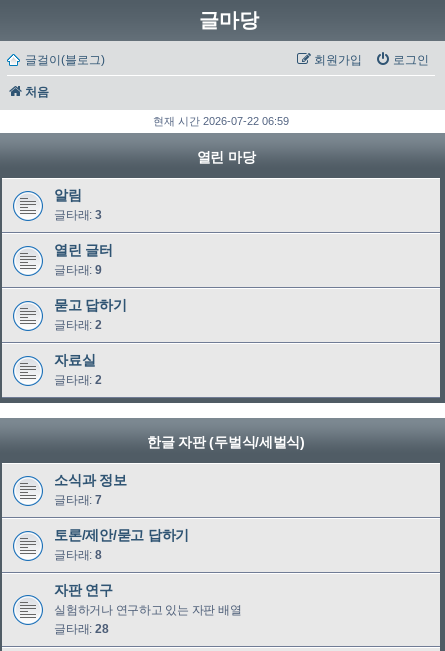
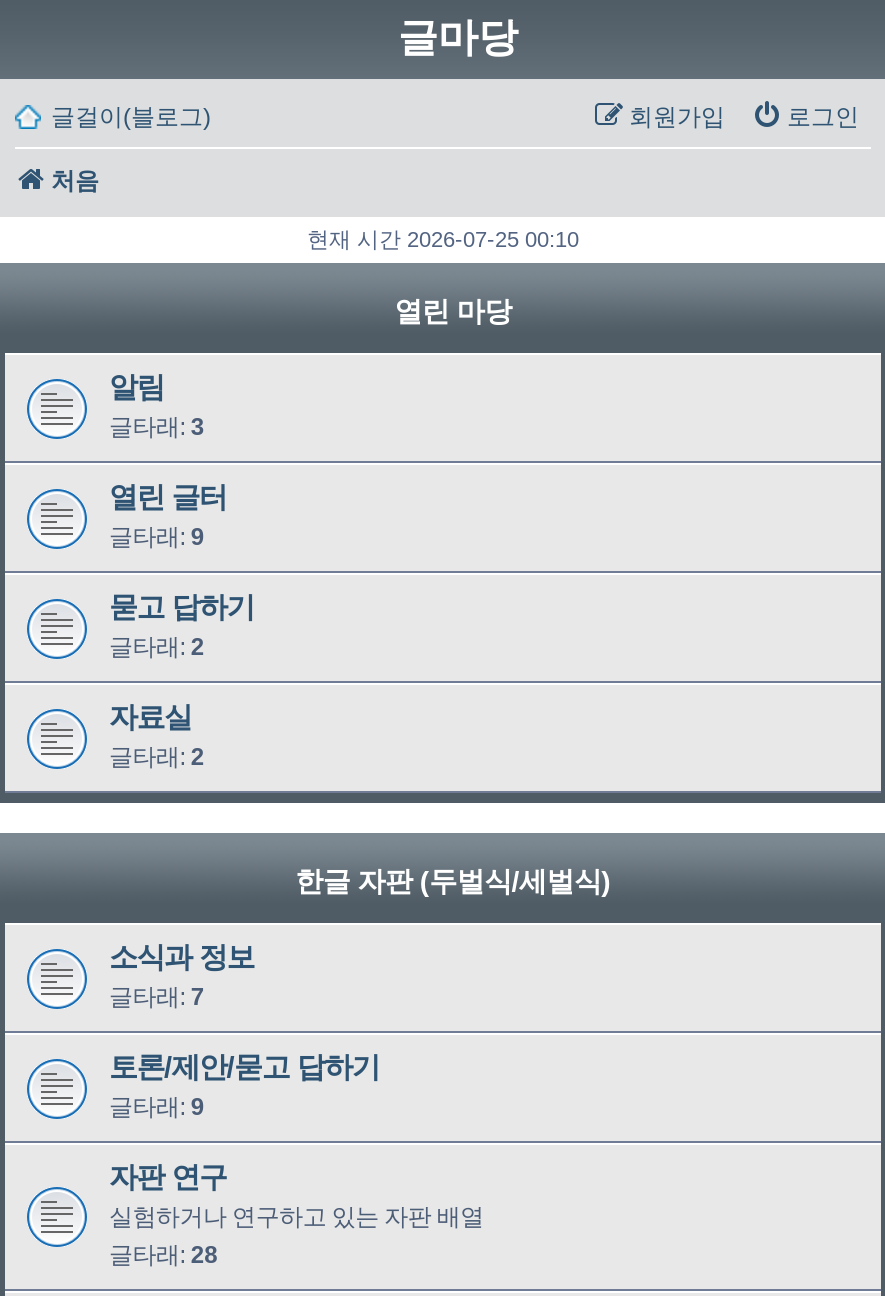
[153,115,289,127] 현재 시간 2026-07-22 06:59 -> [307,227,579,251] 현재 시간 2026-07-25 00:10
[54,548,102,562] 글타래: 8 -> [109,1093,204,1121] 글타래: 9

